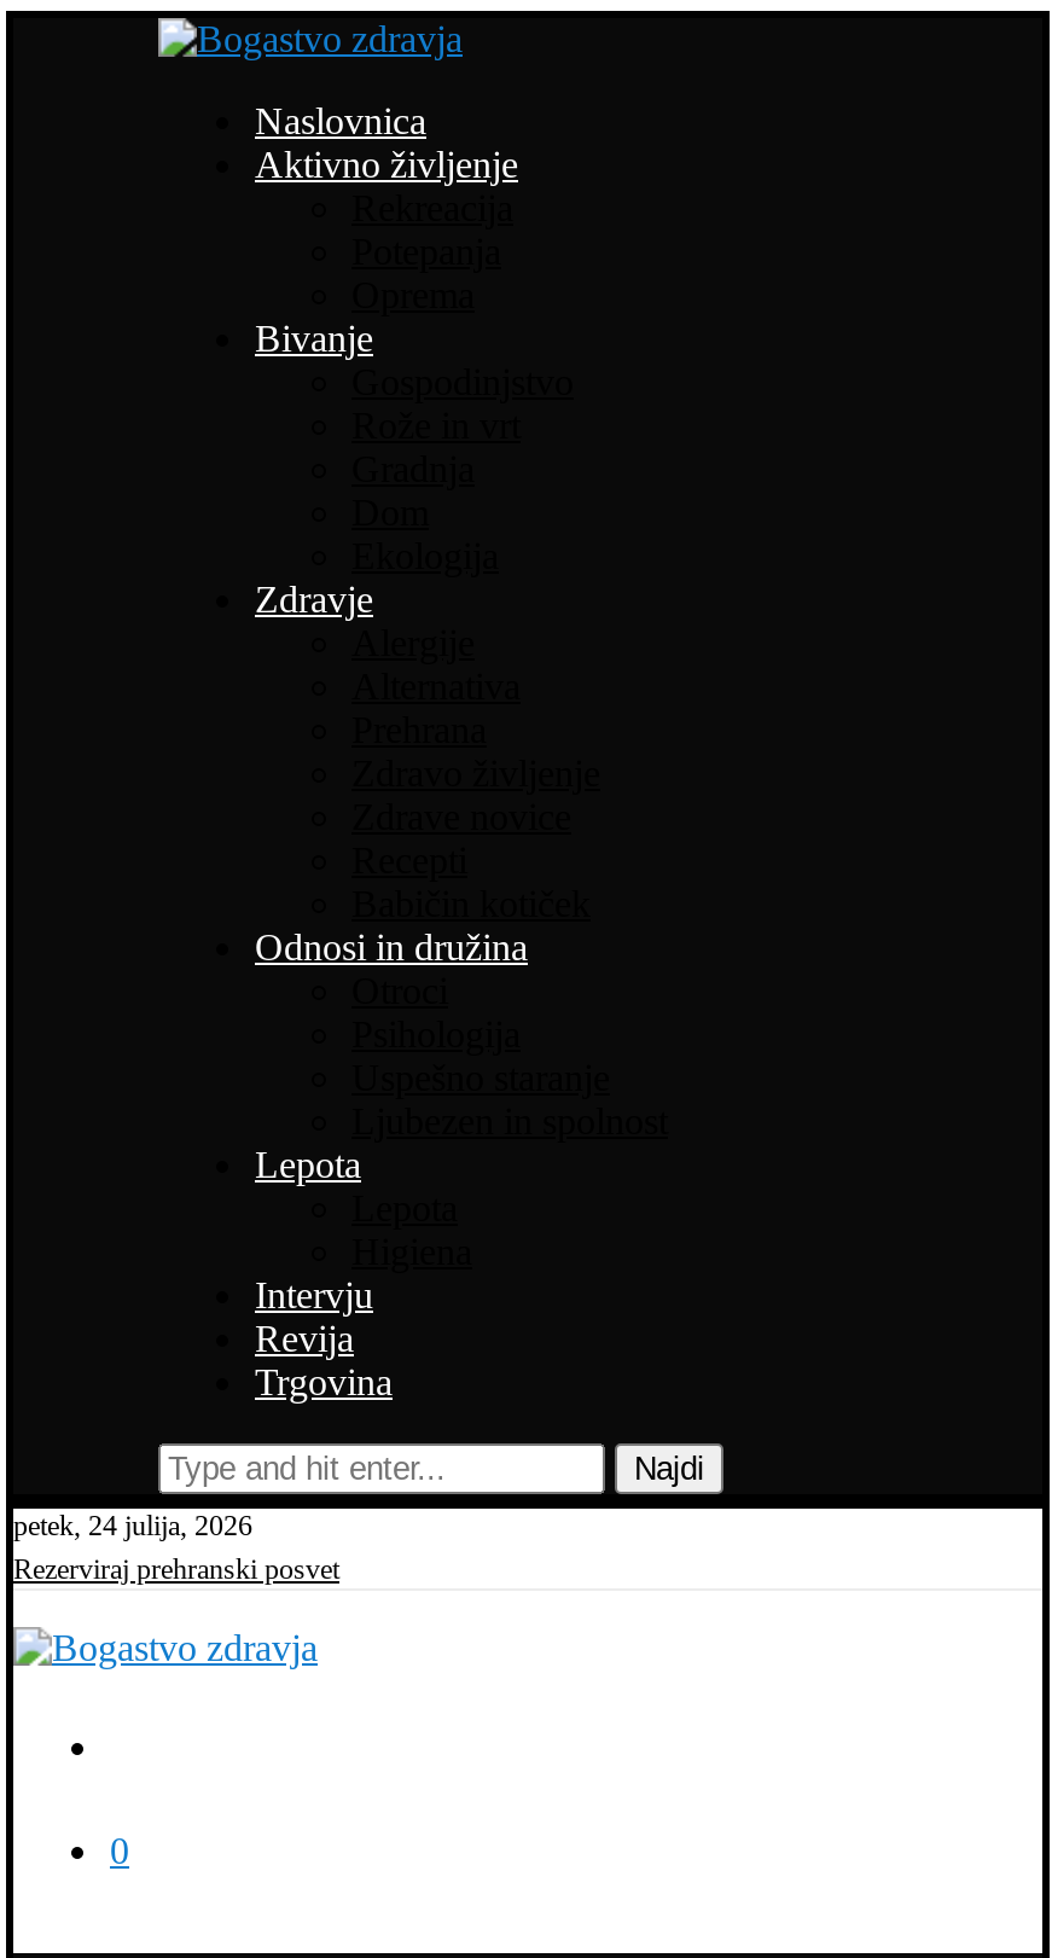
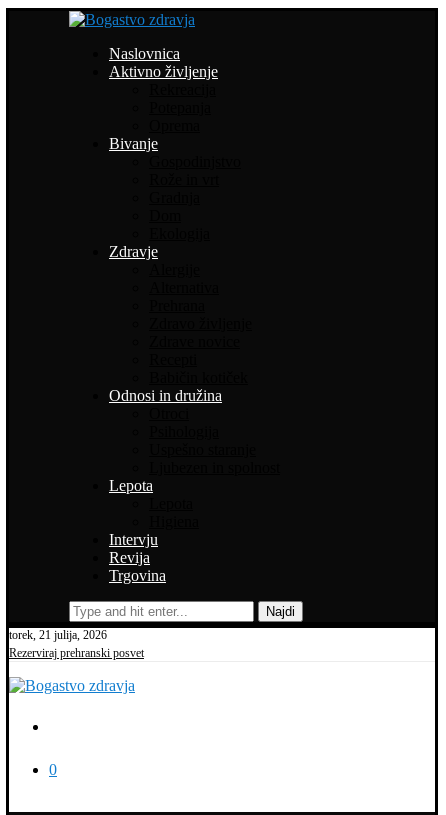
[13,1509,252,1542] petek, 24 julija, 2026 -> [9,628,107,642] torek, 21 julija, 2026

